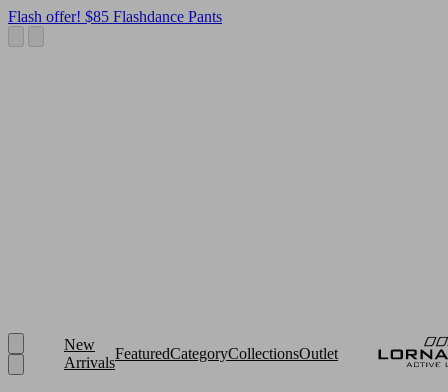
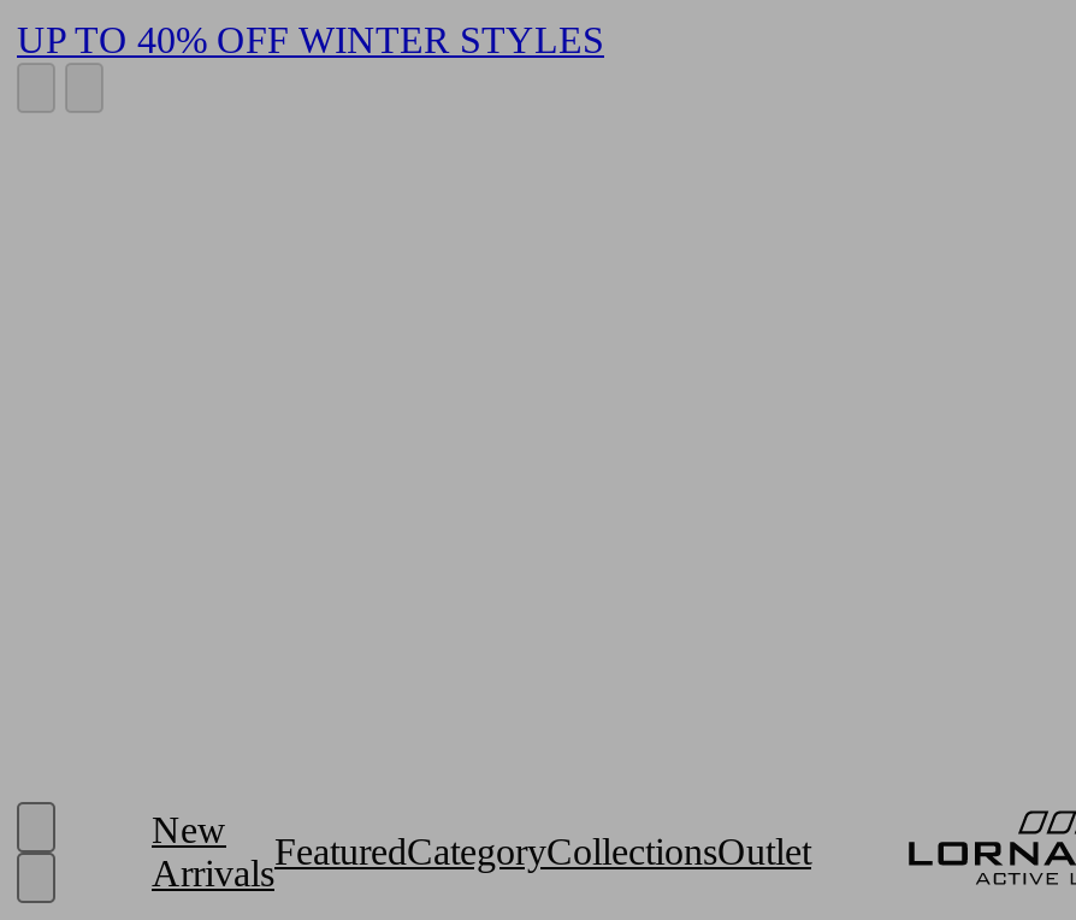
[8,8,222,25] Flash offer! $85 Flashdance Pants -> [17,19,604,60] UP TO 40% OFF WINTER STYLES

